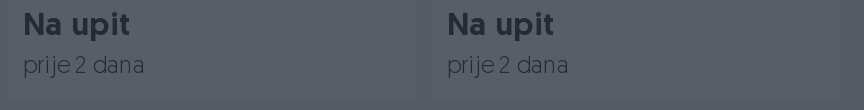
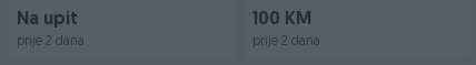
[447,11,557,43] Na upit -> [252,11,311,29] 100 KM

